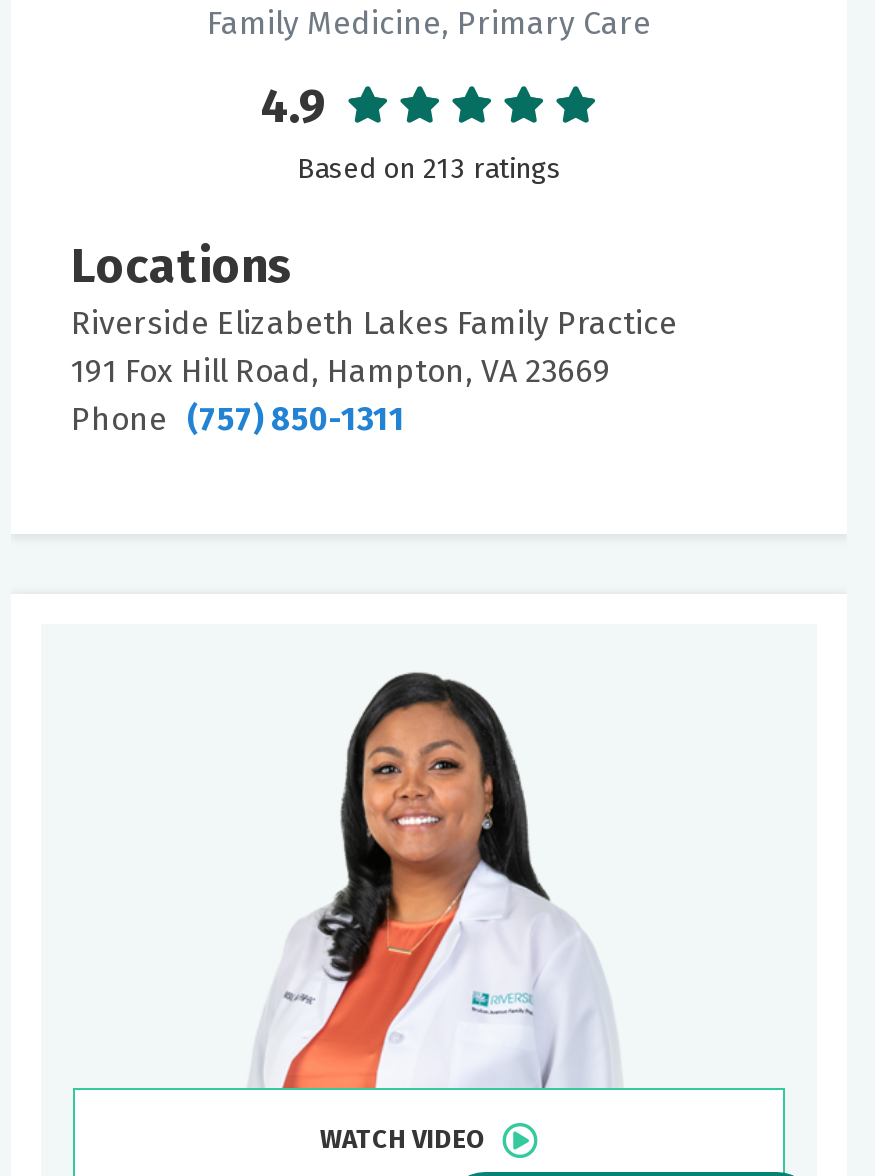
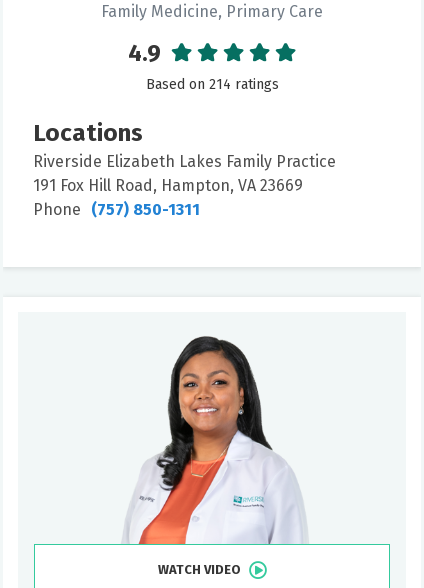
[297,152,561,186] Based on 213 ratings -> [145,76,278,93] Based on 214 ratings

